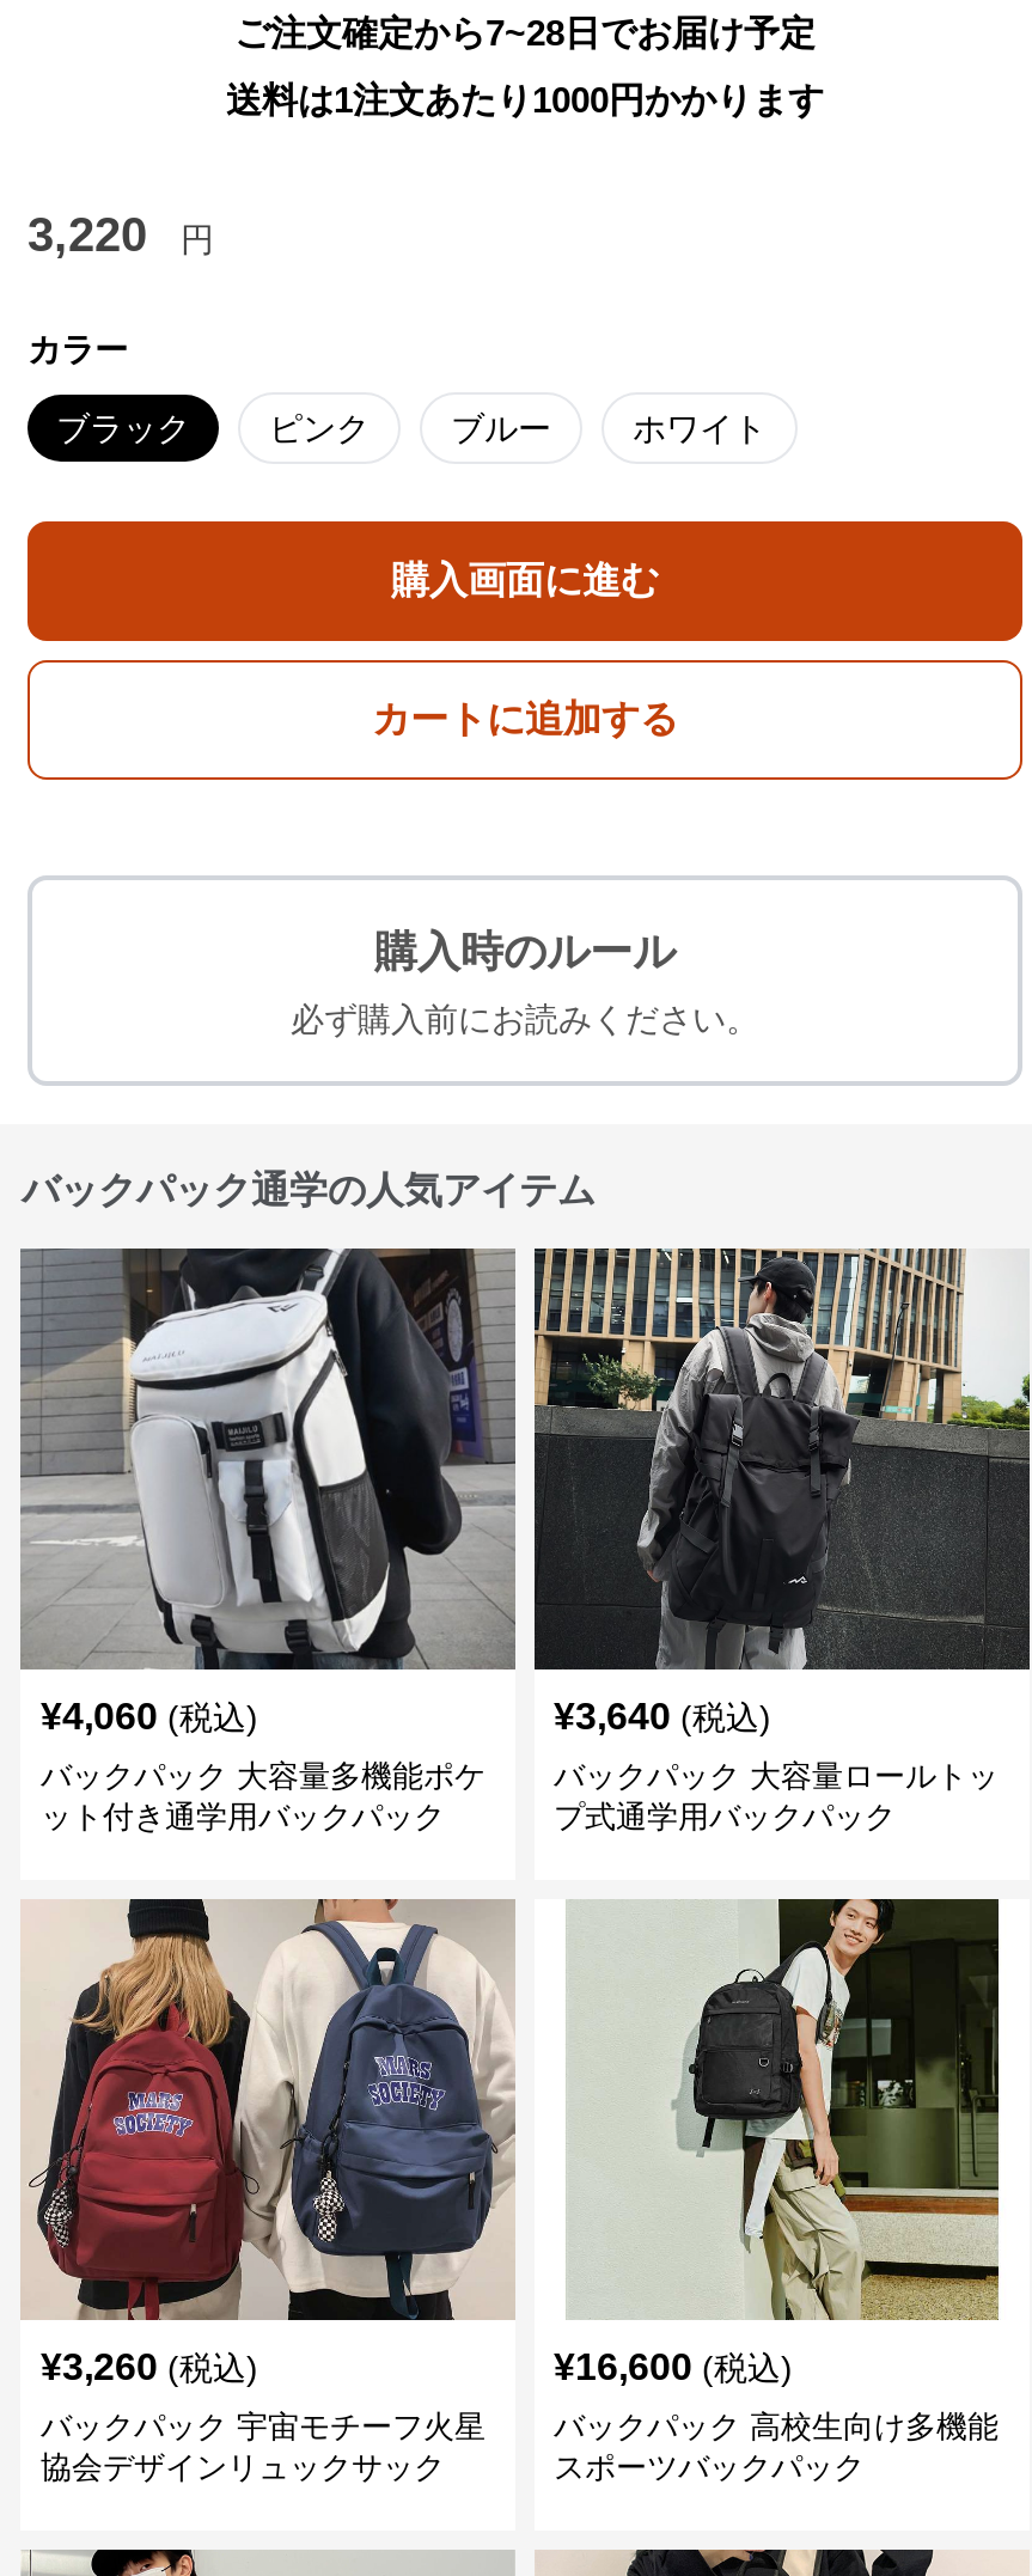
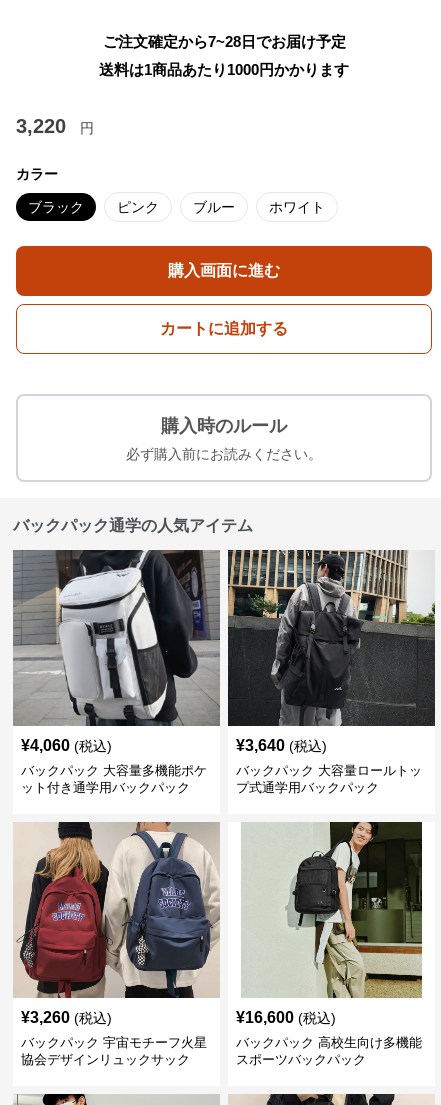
[226,79,824,120] 送料は1注文あたり1000円かかります -> [99,61,349,78] 送料は1商品あたり1000円かかります

